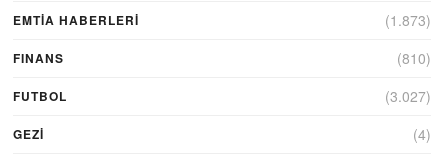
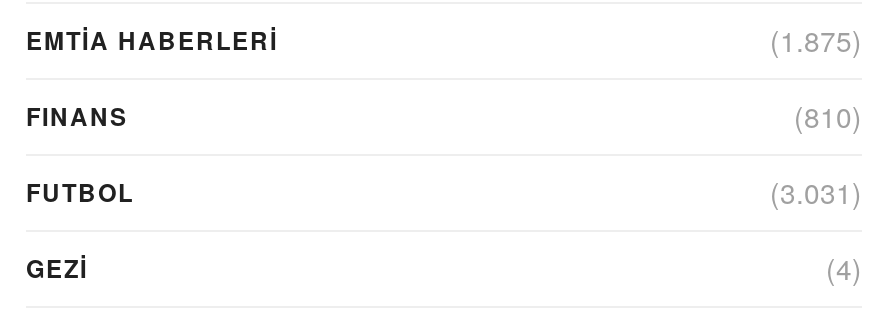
[385,10,431,30] (1.873) -> [770,19,862,59] (1.875)
[385,86,431,106] (3.027) -> [770,171,862,211] (3.031)

